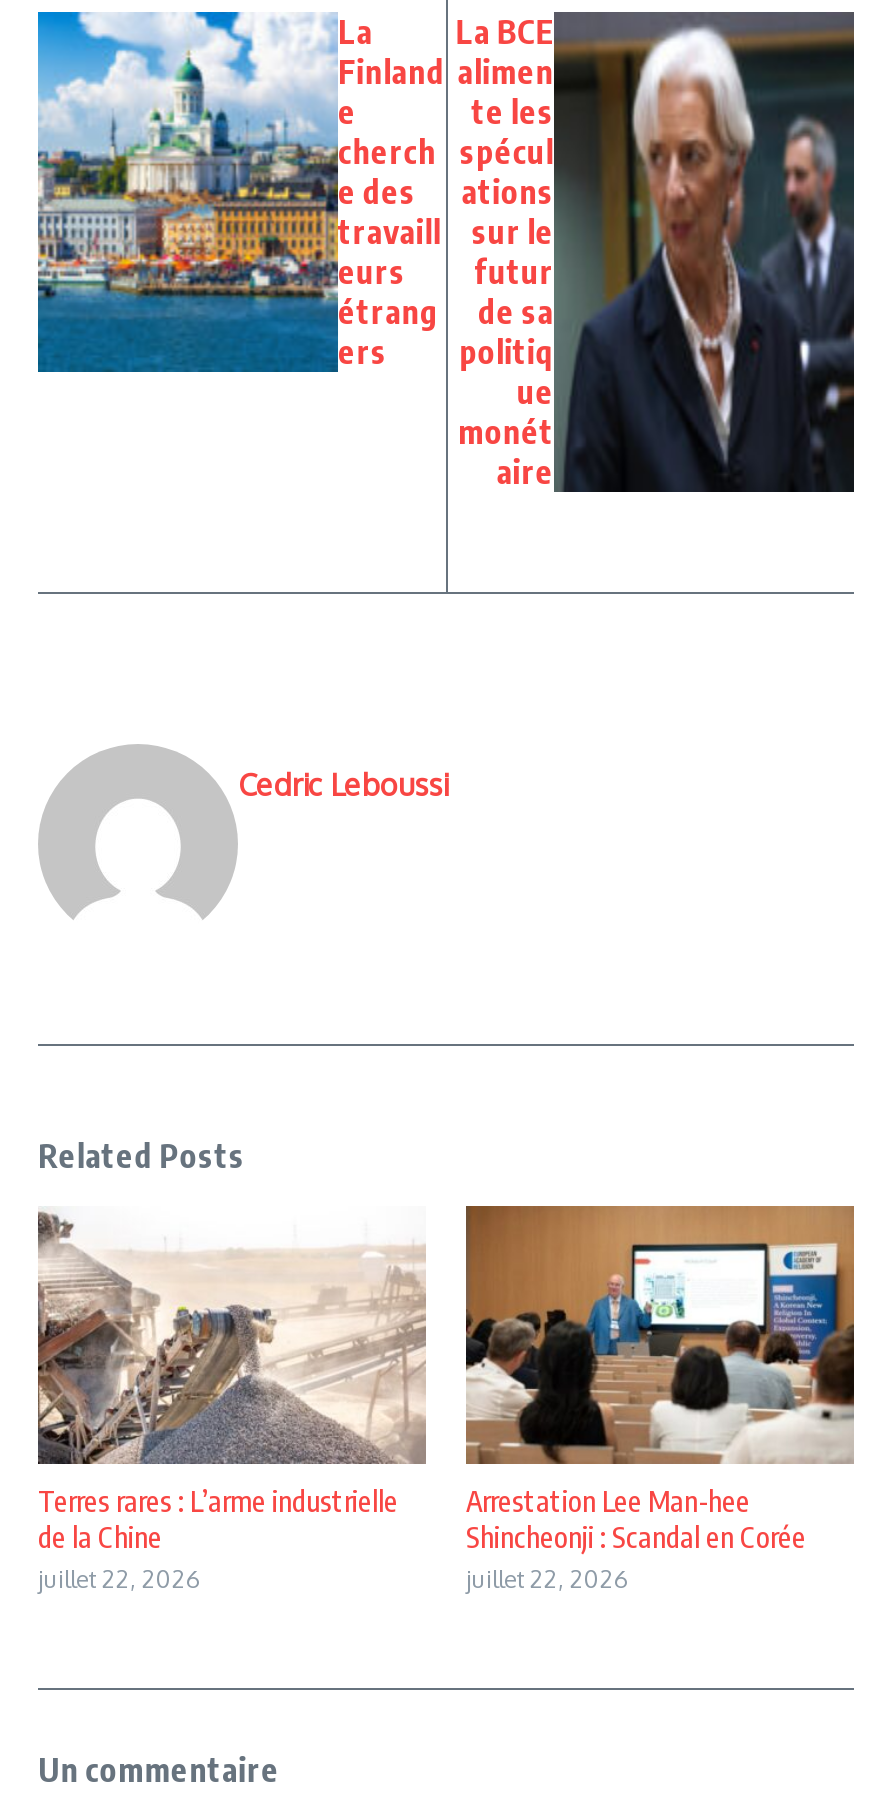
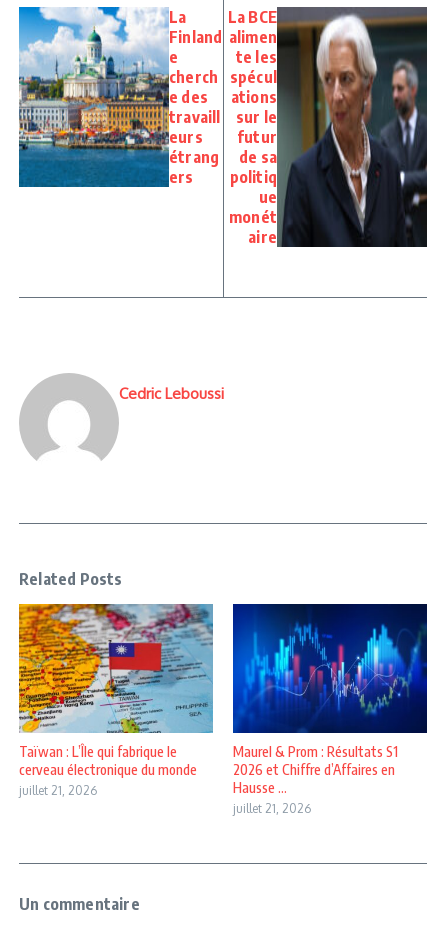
[36,1206,426,1594] [image] | Terres rares : L’arme industrielle | de la Chine | juillet 22, 2026 -> [18,603,214,798] [image] | Taïwan : L’Île qui fabrique le | cerveau électronique du monde | juillet 21, 2026
[464,1204,856,1594] [image] | Arrestation Lee Man-hee | Shincheonji : Scandal en Corée | juillet 22, 2026 -> [232,603,428,816] [image] | Maurel & Prom : Résultats S1 | 2026 et Chiffre d’Affaires en | Hausse ... | juillet 21, 2026

